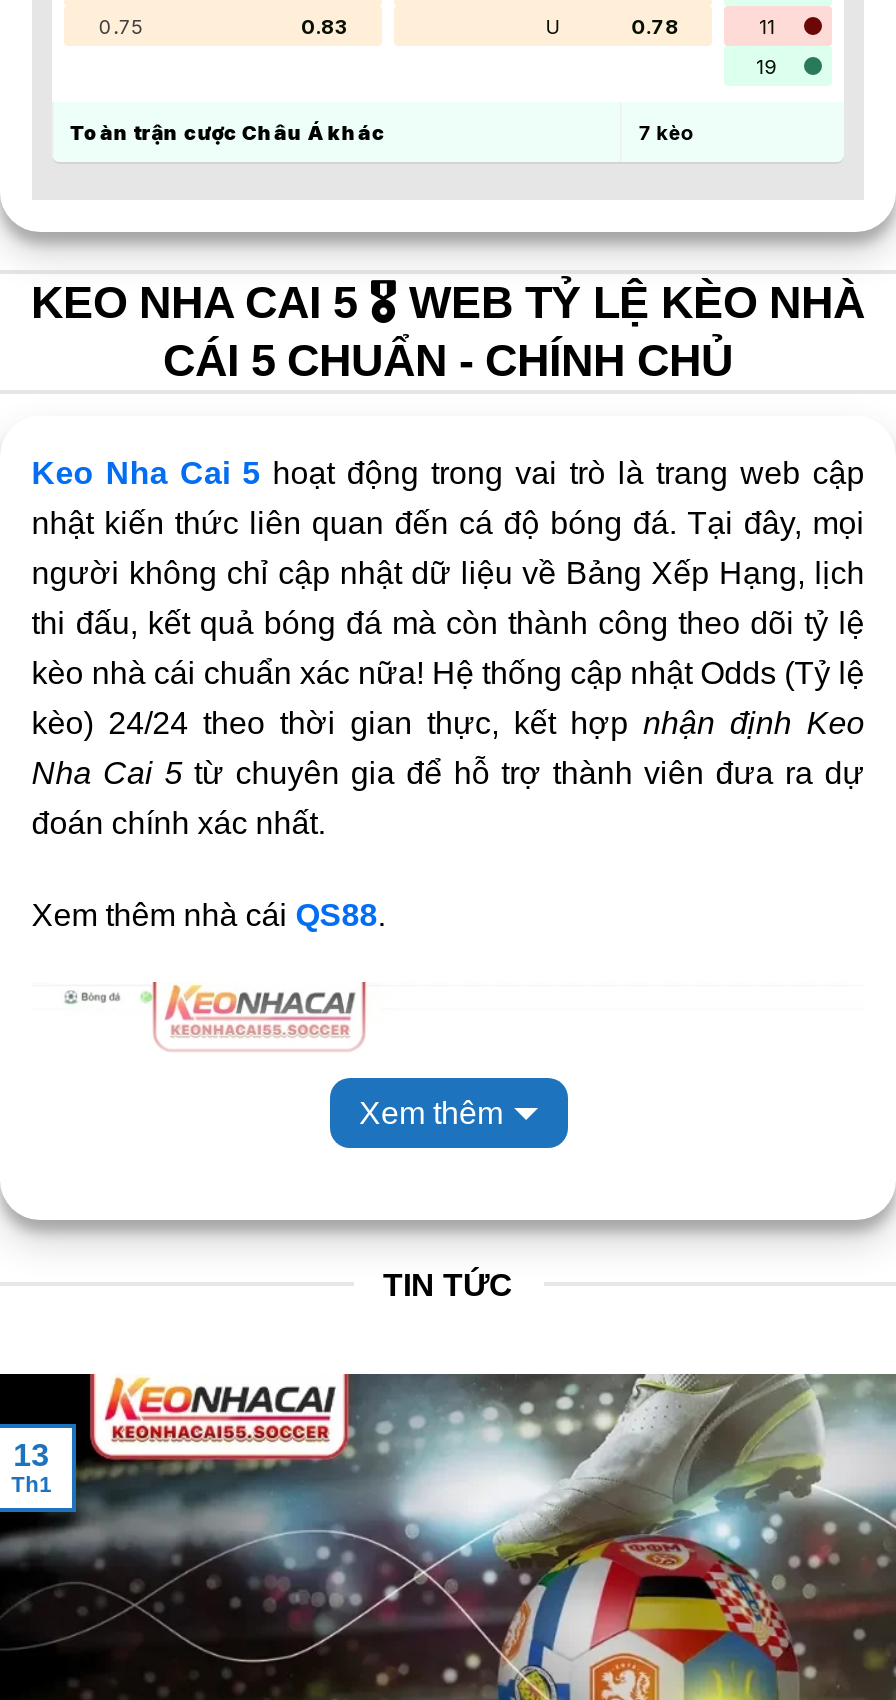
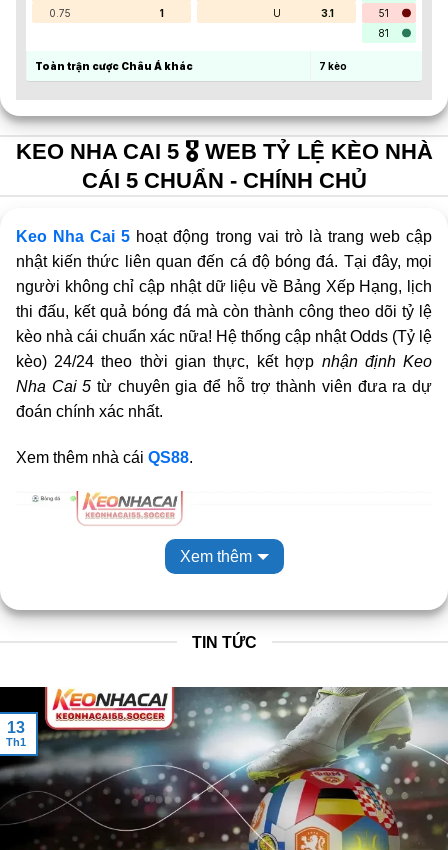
[301,13,349,37] 0.83 -> [160,6,164,18] 1
[631,13,679,37] 0.78 -> [321,6,334,18] 3.1
[759,13,775,37] 11 -> [379,6,389,18] 51
[756,53,778,77] 19 -> [378,26,389,38] 81

